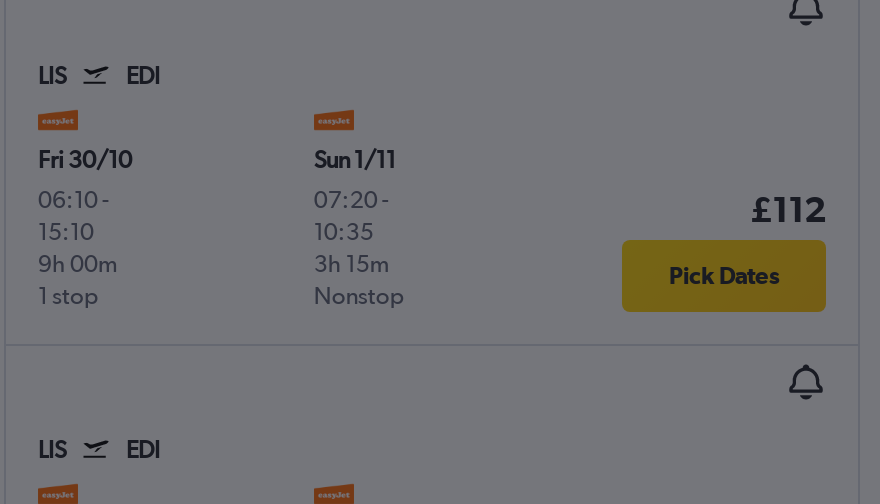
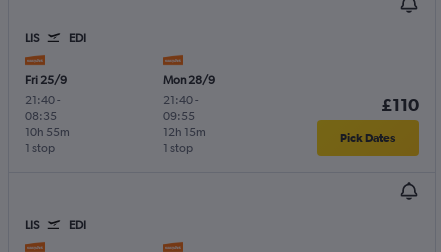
[38,146,132,174] Fri 30/10 -> [25,73,67,87] Fri 25/9
[314,146,396,246] Sun 1/11 | 07:20 - | 10:35 -> [163,73,215,123] Mon 28/9 | 21:40 - | 09:55
[38,186,110,214] 06:10 - -> [25,93,61,107] 21:40 -
[750,188,826,228] £112 -> [381,94,419,114] £110
[38,218,94,246] 15:10 -> [25,109,57,123] 08:35
[38,250,118,278] 9h 00m -> [25,125,70,139] 10h 55m
[314,250,390,278] 3h 15m -> [163,125,206,139] 12h 15m
[314,282,404,310] Nonstop -> [163,141,193,155] 1 stop

